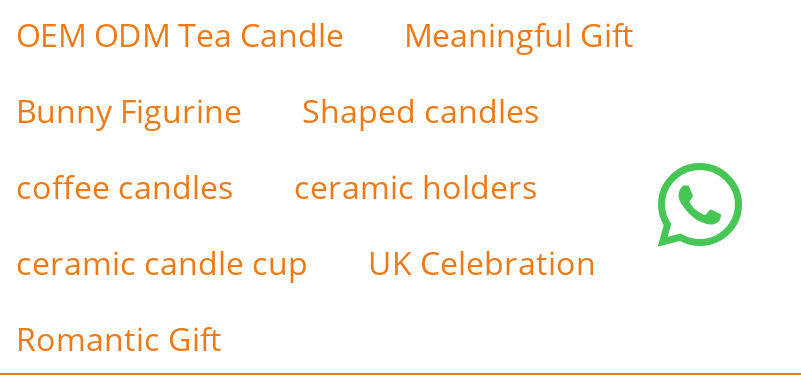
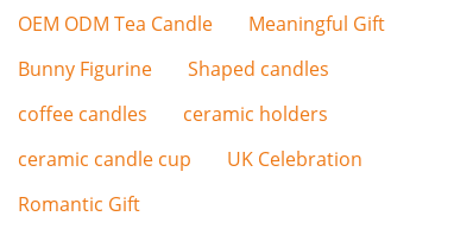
[656,161,744,249] [image] -> none

